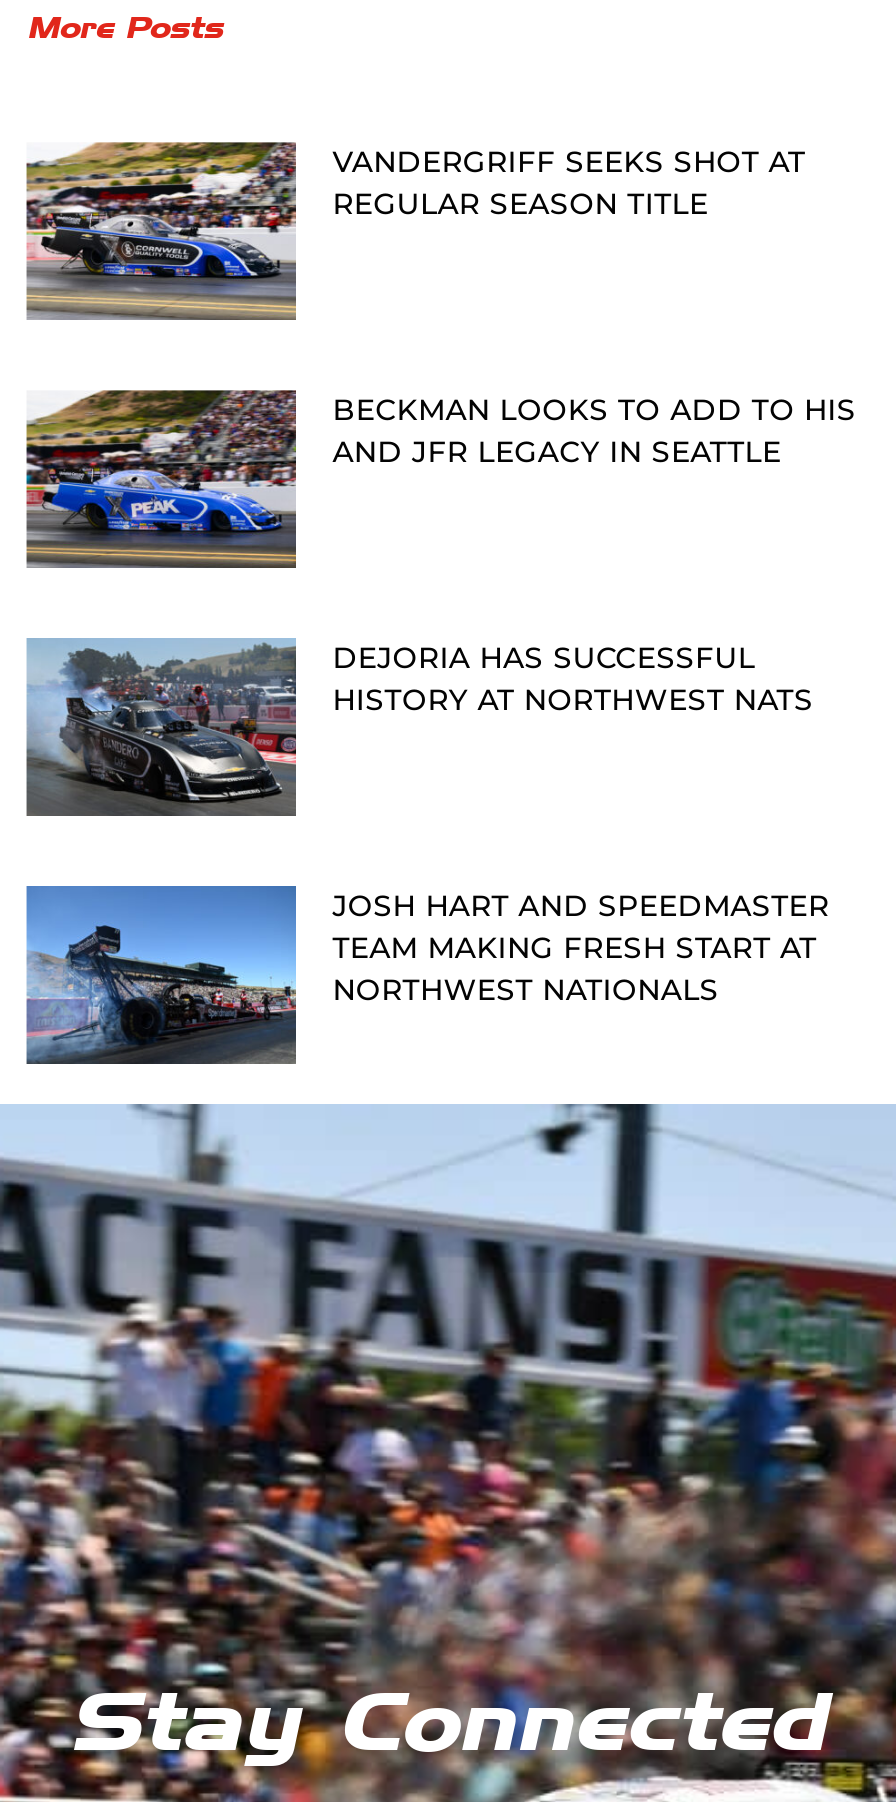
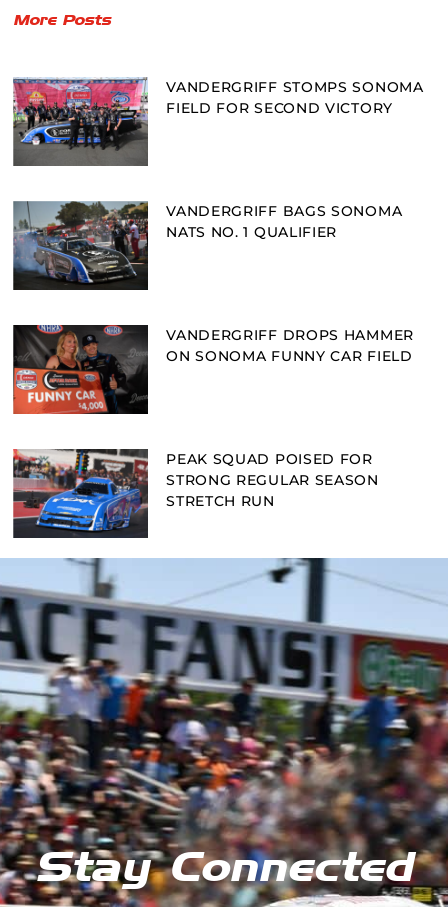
[24,140,805,320] [image] | VANDERGRIFF SEEKS SHOT AT | REGULAR SEASON TITLE -> [12,77,424,166] [image] | VANDERGRIFF STOMPS SONOMA | FIELD FOR SECOND VICTORY
[26,388,856,568] [image] | BECKMAN LOOKS TO ADD TO HIS | AND JFR LEGACY IN SEATTLE -> [13,200,402,290] [image] | VANDERGRIFF BAGS SONOMA | NATS NO. 1 QUALIFIER
[26,638,813,818] [image] | DEJORIA HAS SUCCESSFUL | HISTORY AT NORTHWEST NATS -> [12,324,414,415] [image] | VANDERGRIFF DROPS HAMMER | ON SONOMA FUNNY CAR FIELD
[24,884,829,1064] [image] | JOSH HART AND SPEEDMASTER | TEAM MAKING FRESH START AT | NORTHWEST NATIONALS -> [12,448,379,537] [image] | PEAK SQUAD POISED FOR | STRONG REGULAR SEASON | STRETCH RUN

